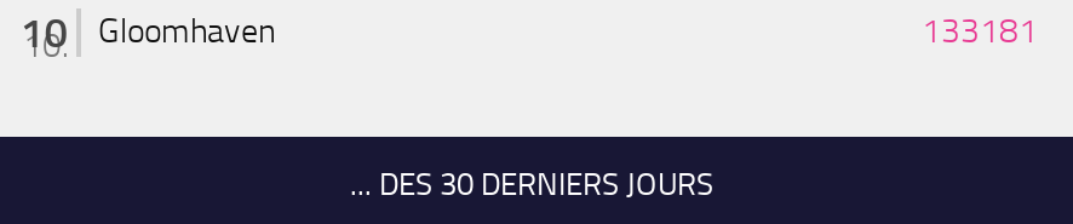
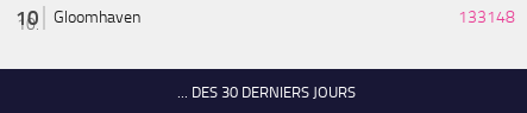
[922,11,1038,52] 133181 -> [458,7,515,27] 133148

